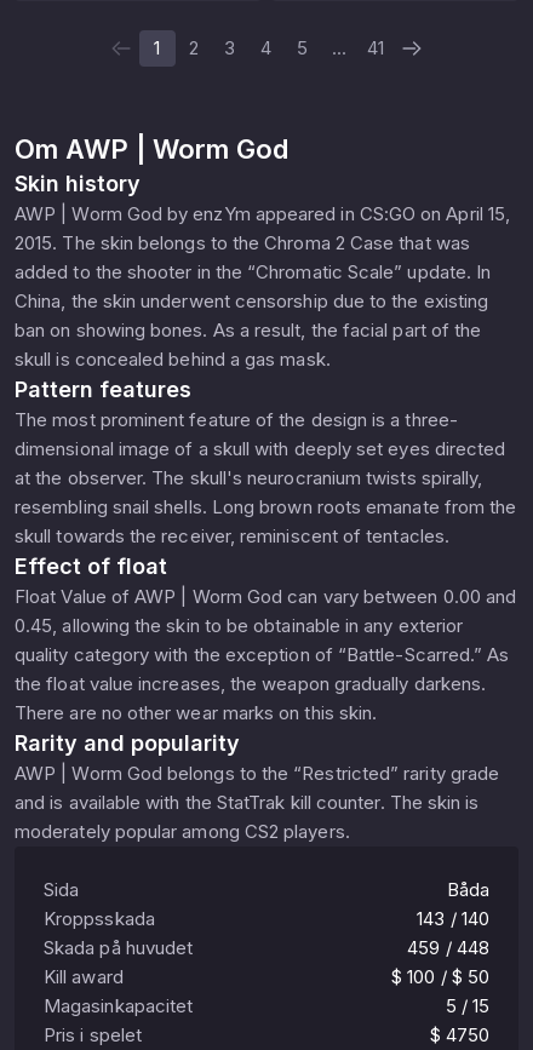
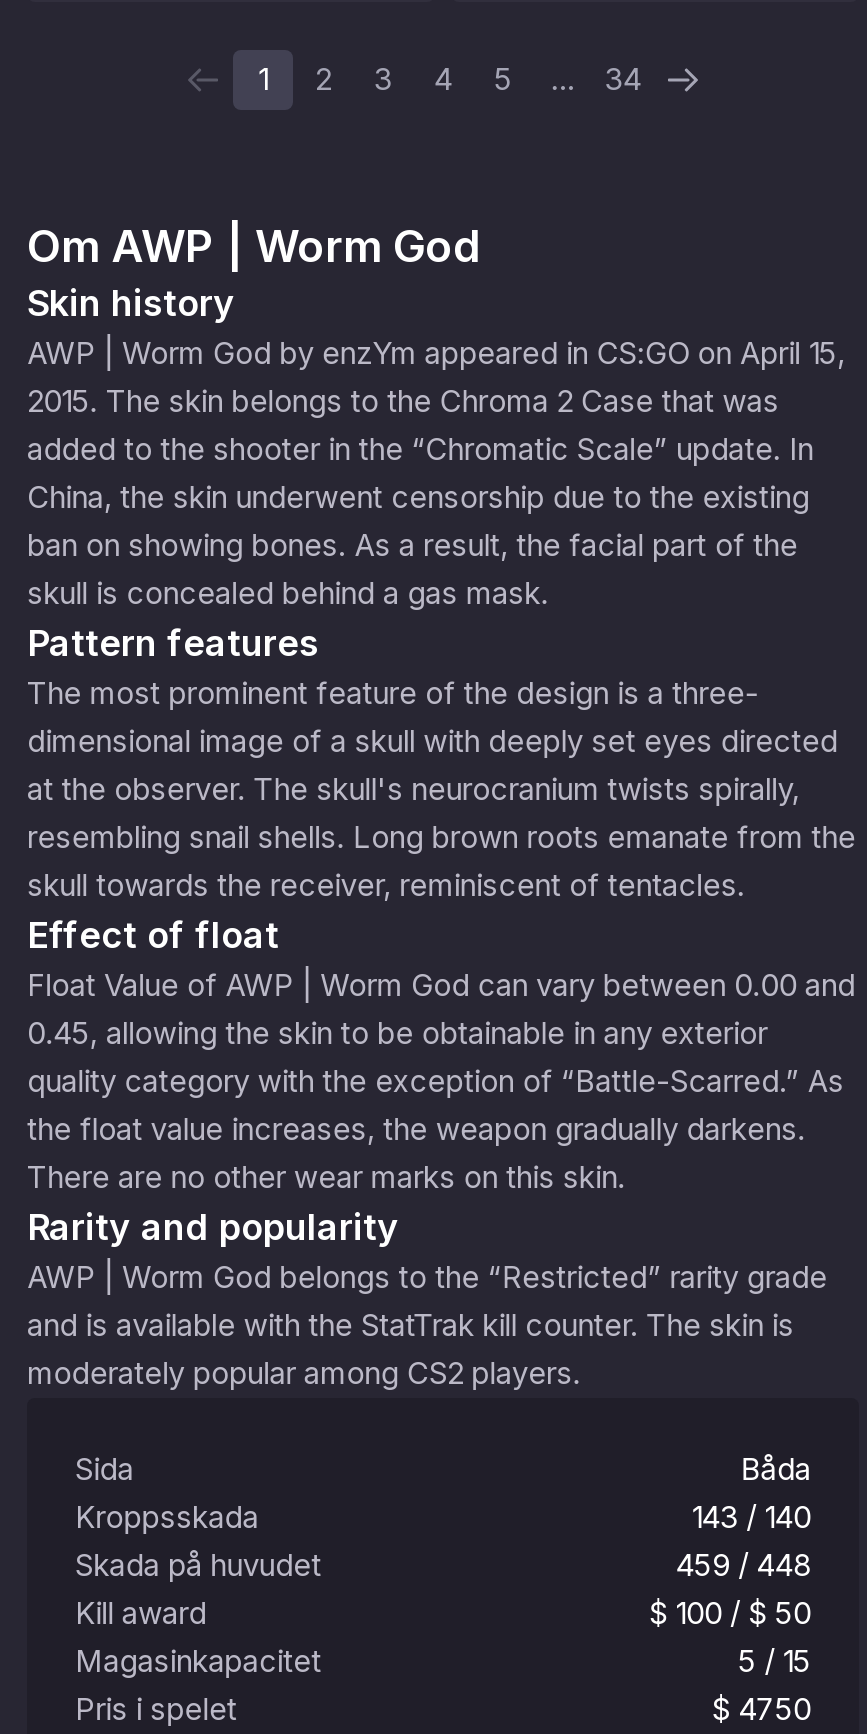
[367,36,384,59] 41 -> [605,60,641,98] 34

